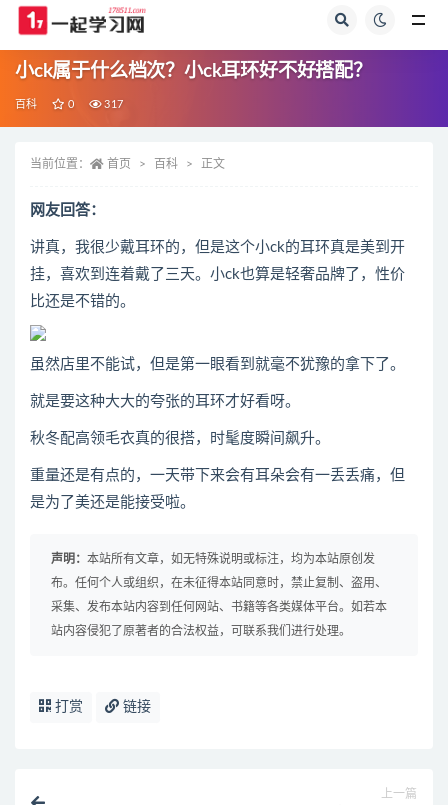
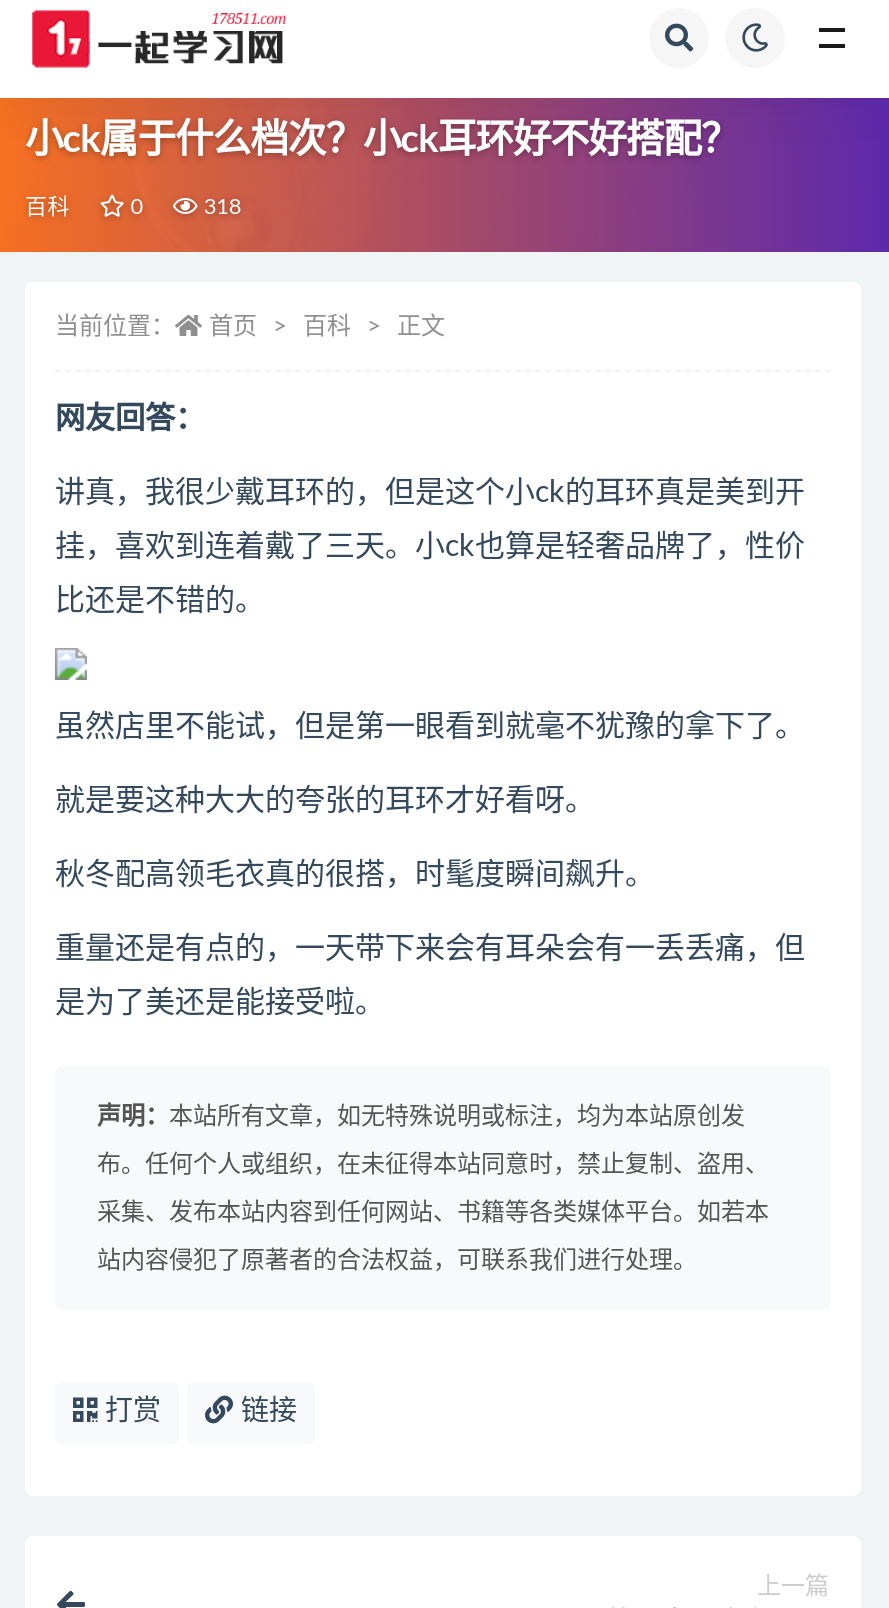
[101,99,123,110] 317 -> [197,196,241,218] 318

